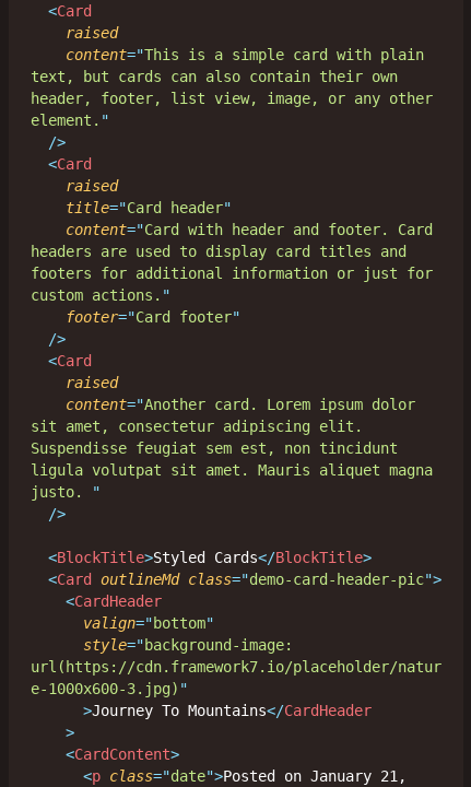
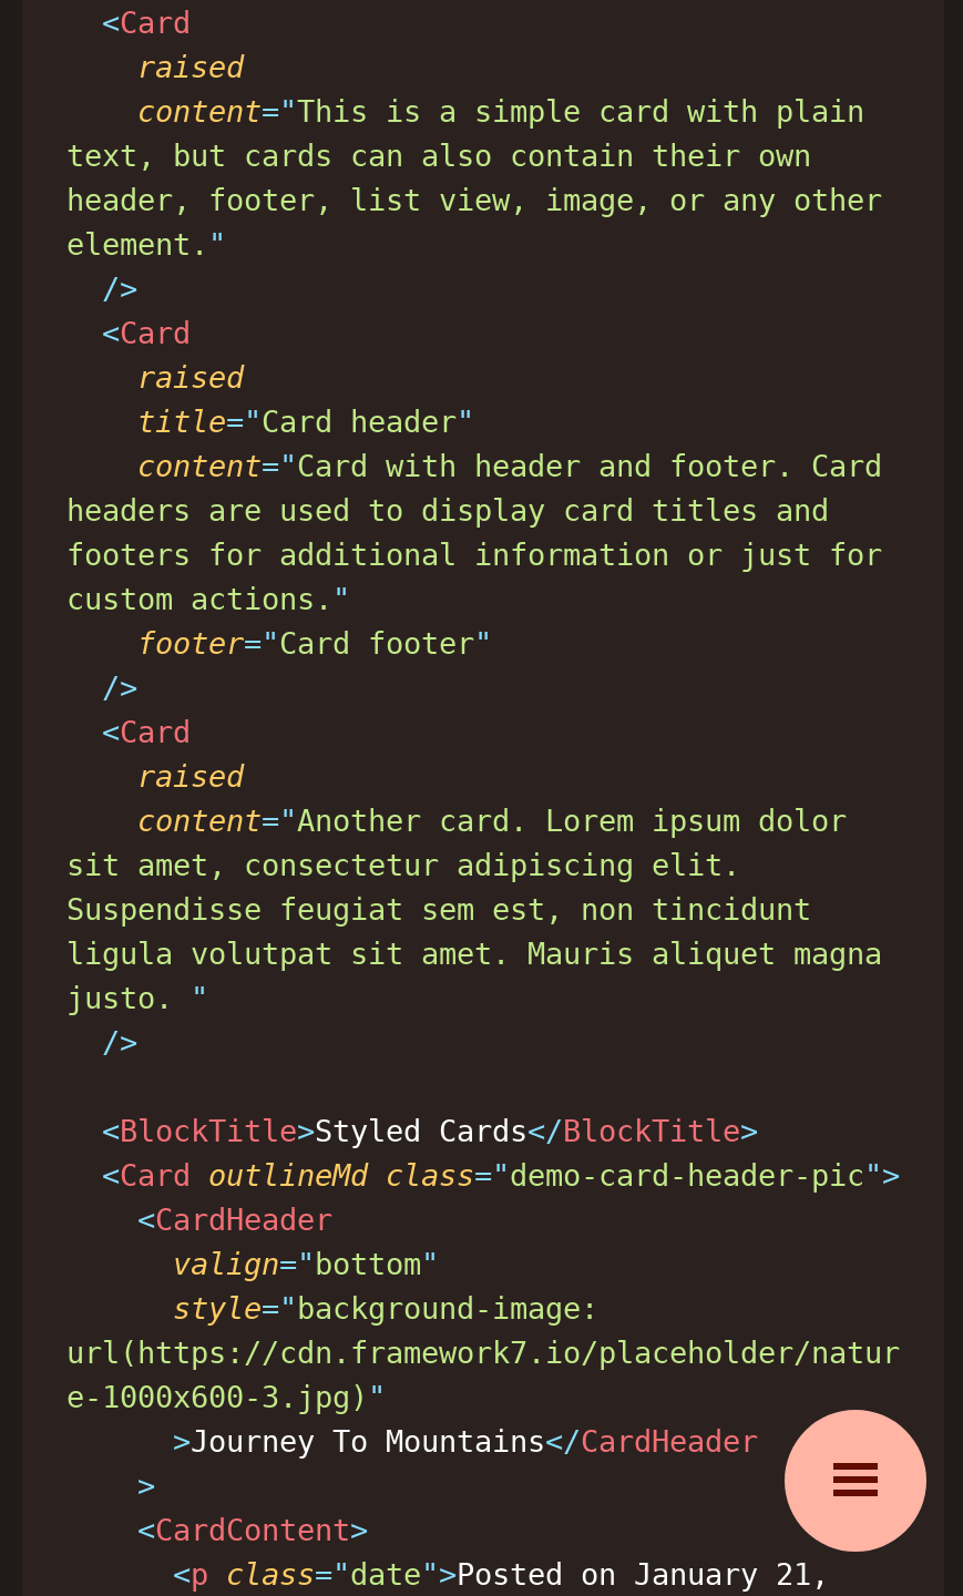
none -> [782,1408,929,1554] [image]

